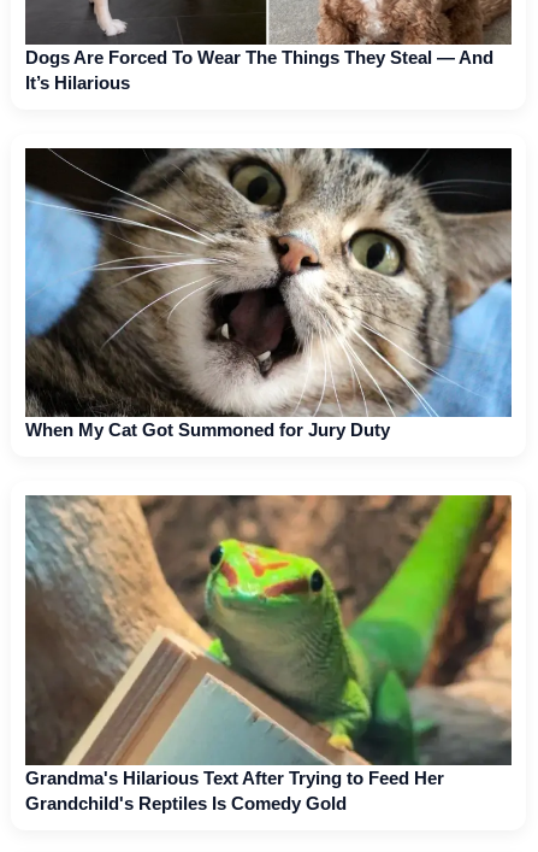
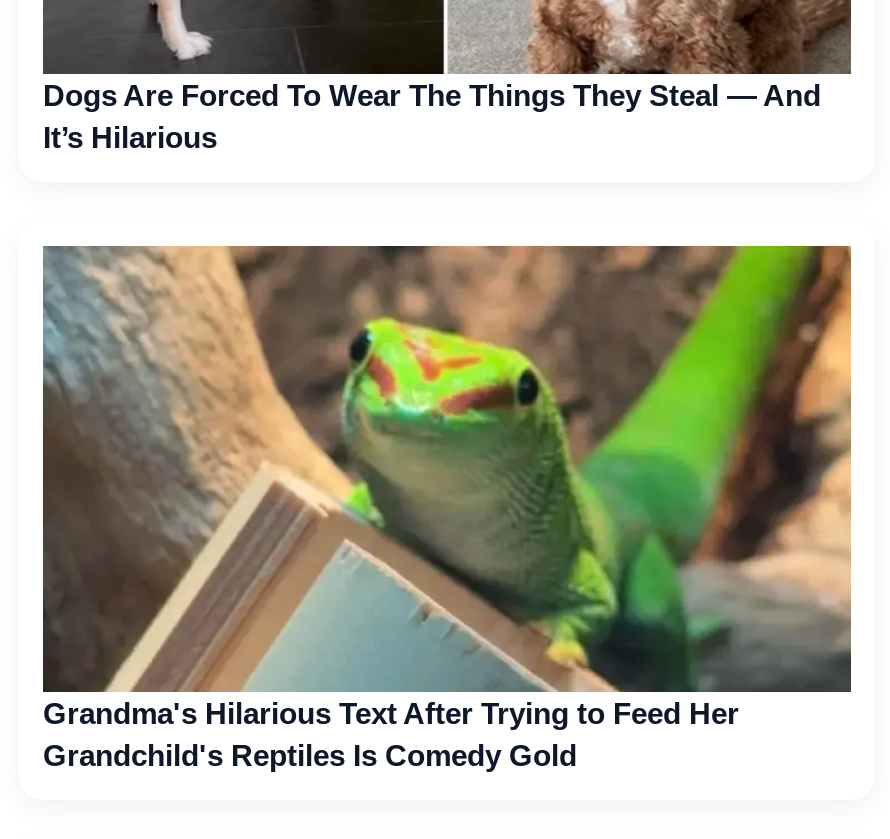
[24,147,513,440] [image] | When My Cat Got Summoned for Jury Duty -> none

